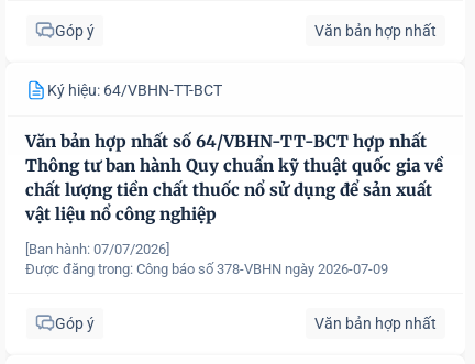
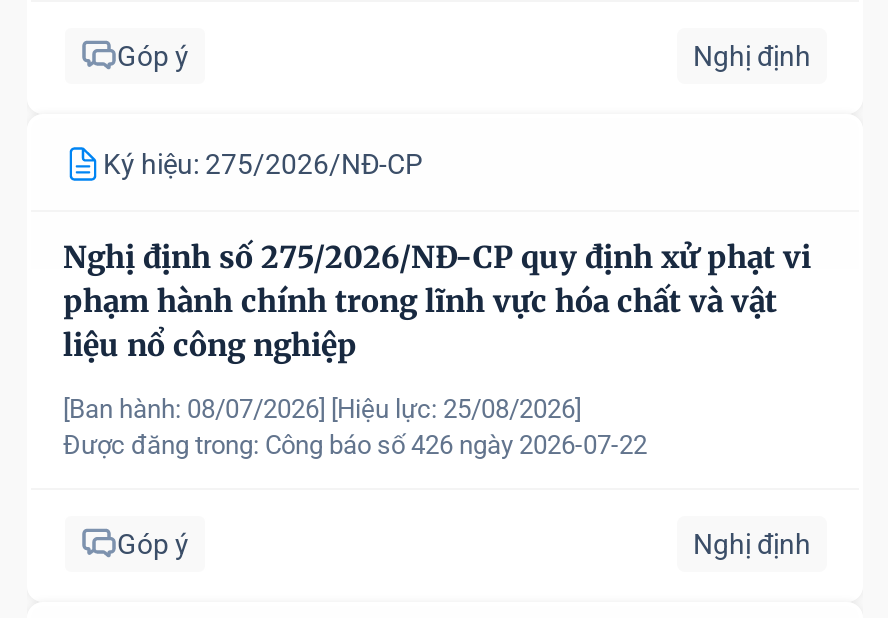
[314,23,437,40] Văn bản hợp nhất -> [693,41,811,73] Nghị định
[47,82,222,100] Ký hiệu: 64/VBHN-TT-BCT -> [103,149,423,181] Ký hiệu: 275/2026/NĐ-CP
[25,131,443,225] Văn bản hợp nhất số 64/VBHN-TT-BCT hợp nhất | Thông tư ban hành Quy chuẩn kỹ thuật quốc gia về | chất lượng tiền chất thuốc nổ sử dụng để sản xuất | vật liệu nổ công nghiệp -> [63,239,811,365] Nghị định số 275/2026/NĐ-CP quy định xử phạt vi | phạm hành chính trong lĩnh vực hóa chất và vật | liệu nổ công nghiệp
[25,241,388,278] [Ban hành: 07/07/2026] | Được đăng trong: Công báo số 378-VBHN ngày 2026-07-09 -> [63,395,647,461] [Ban hành: 08/07/2026] [Hiệu lực: 25/08/2026] | Được đăng trong: Công báo số 426 ngày 2026-07-22
[314,315,437,333] Văn bản hợp nhất -> [693,529,811,561] Nghị định

